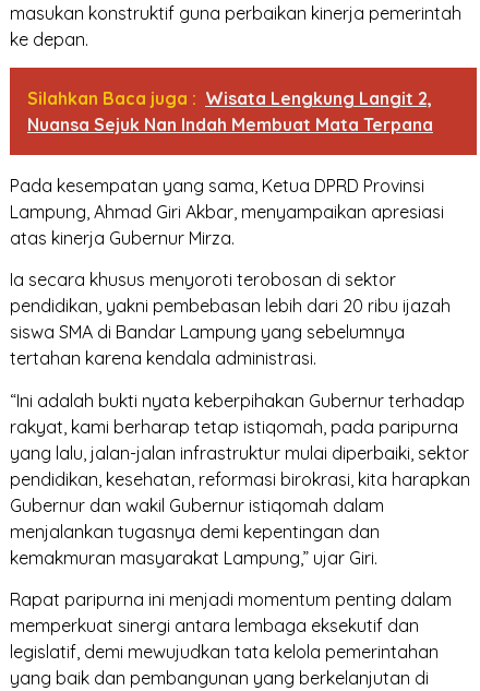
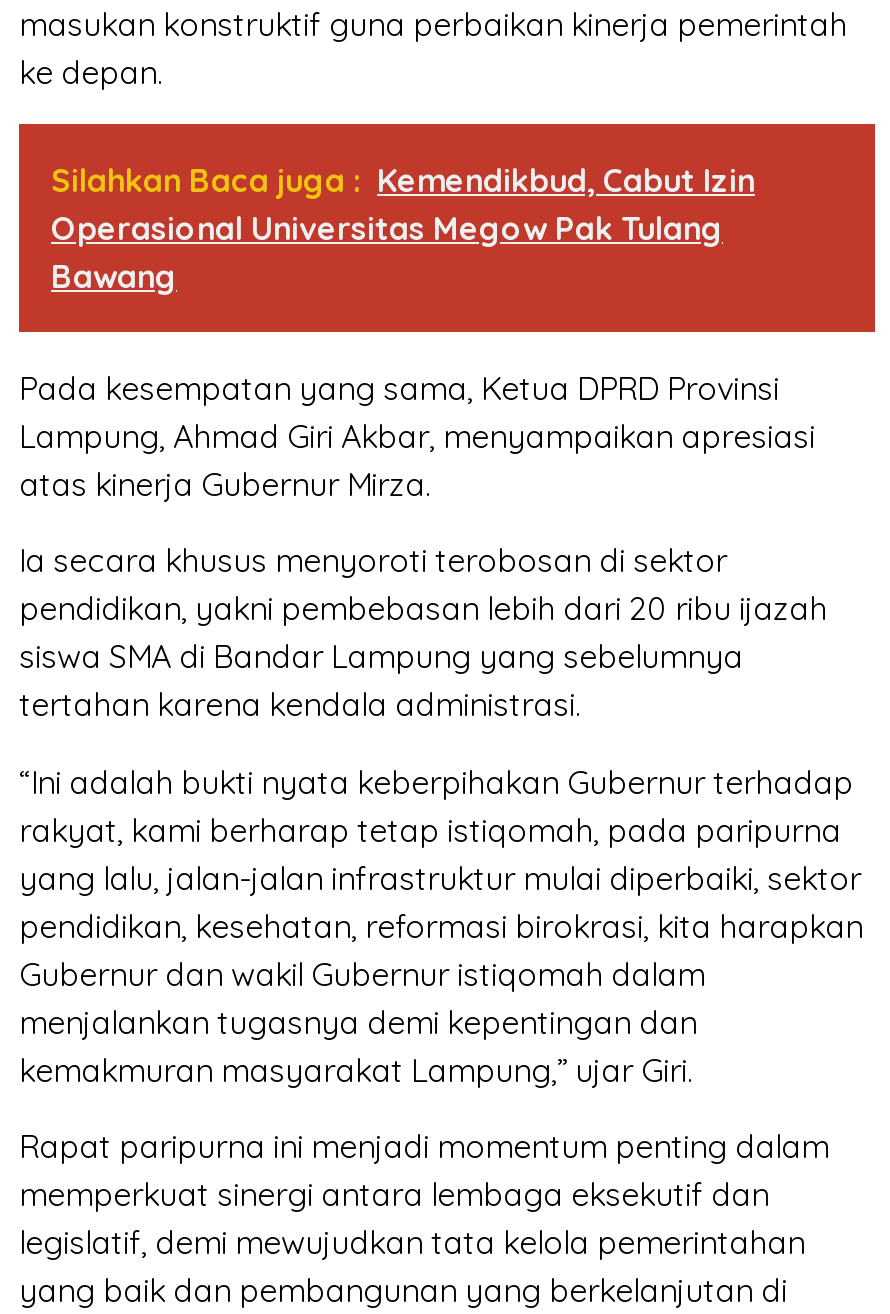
[27,87,433,135] Silahkan Baca juga : Wisata Lengkung Langit 2, | Nuansa Sejuk Nan Indah Membuat Mata Terpana -> [51,160,755,296] Silahkan Baca juga : Kemendikbud, Cabut Izin | Operasional Universitas Megow Pak Tulang | Bawang

